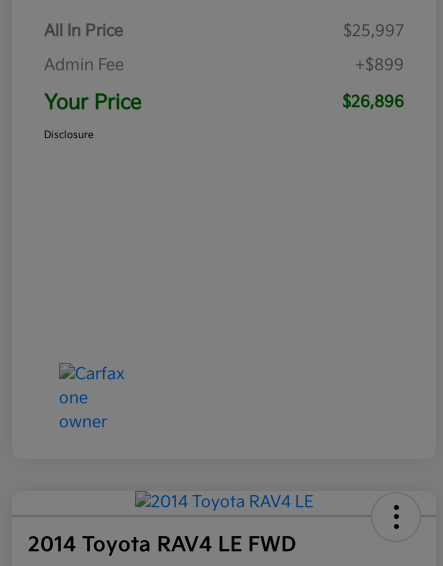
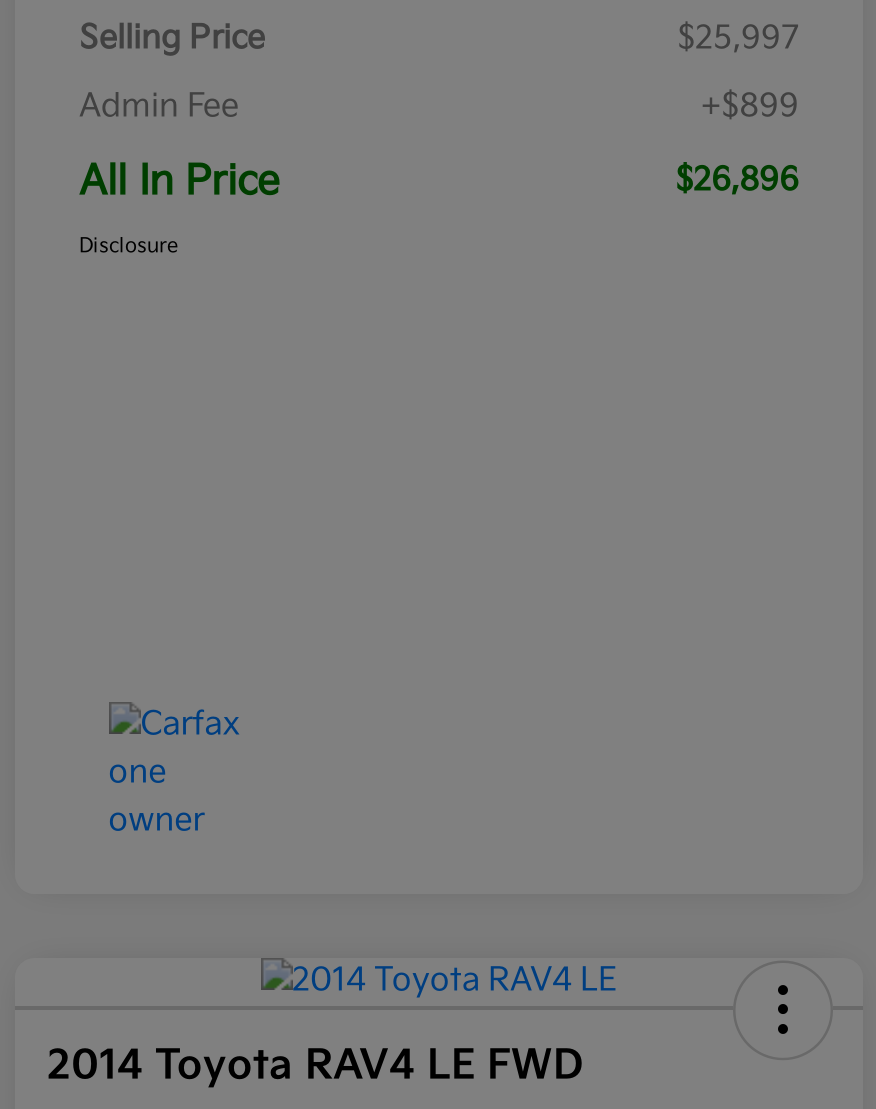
moved [44,22,123,41] -> [79,158,279,206]: All In Price
none -> [79,20,265,58] Selling Price
[44,91,141,115] Your Price -> none

